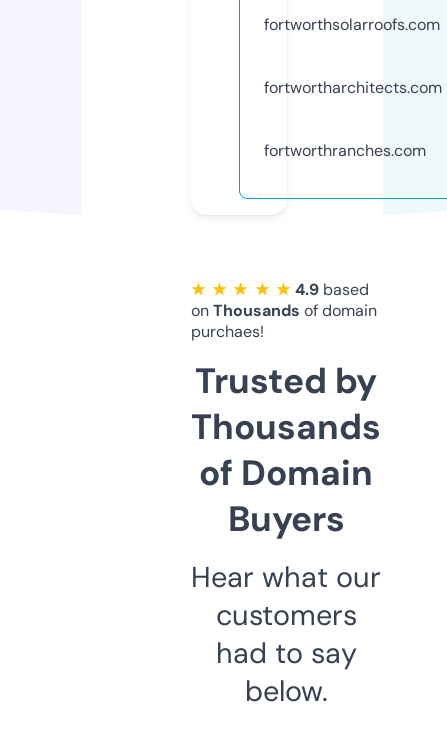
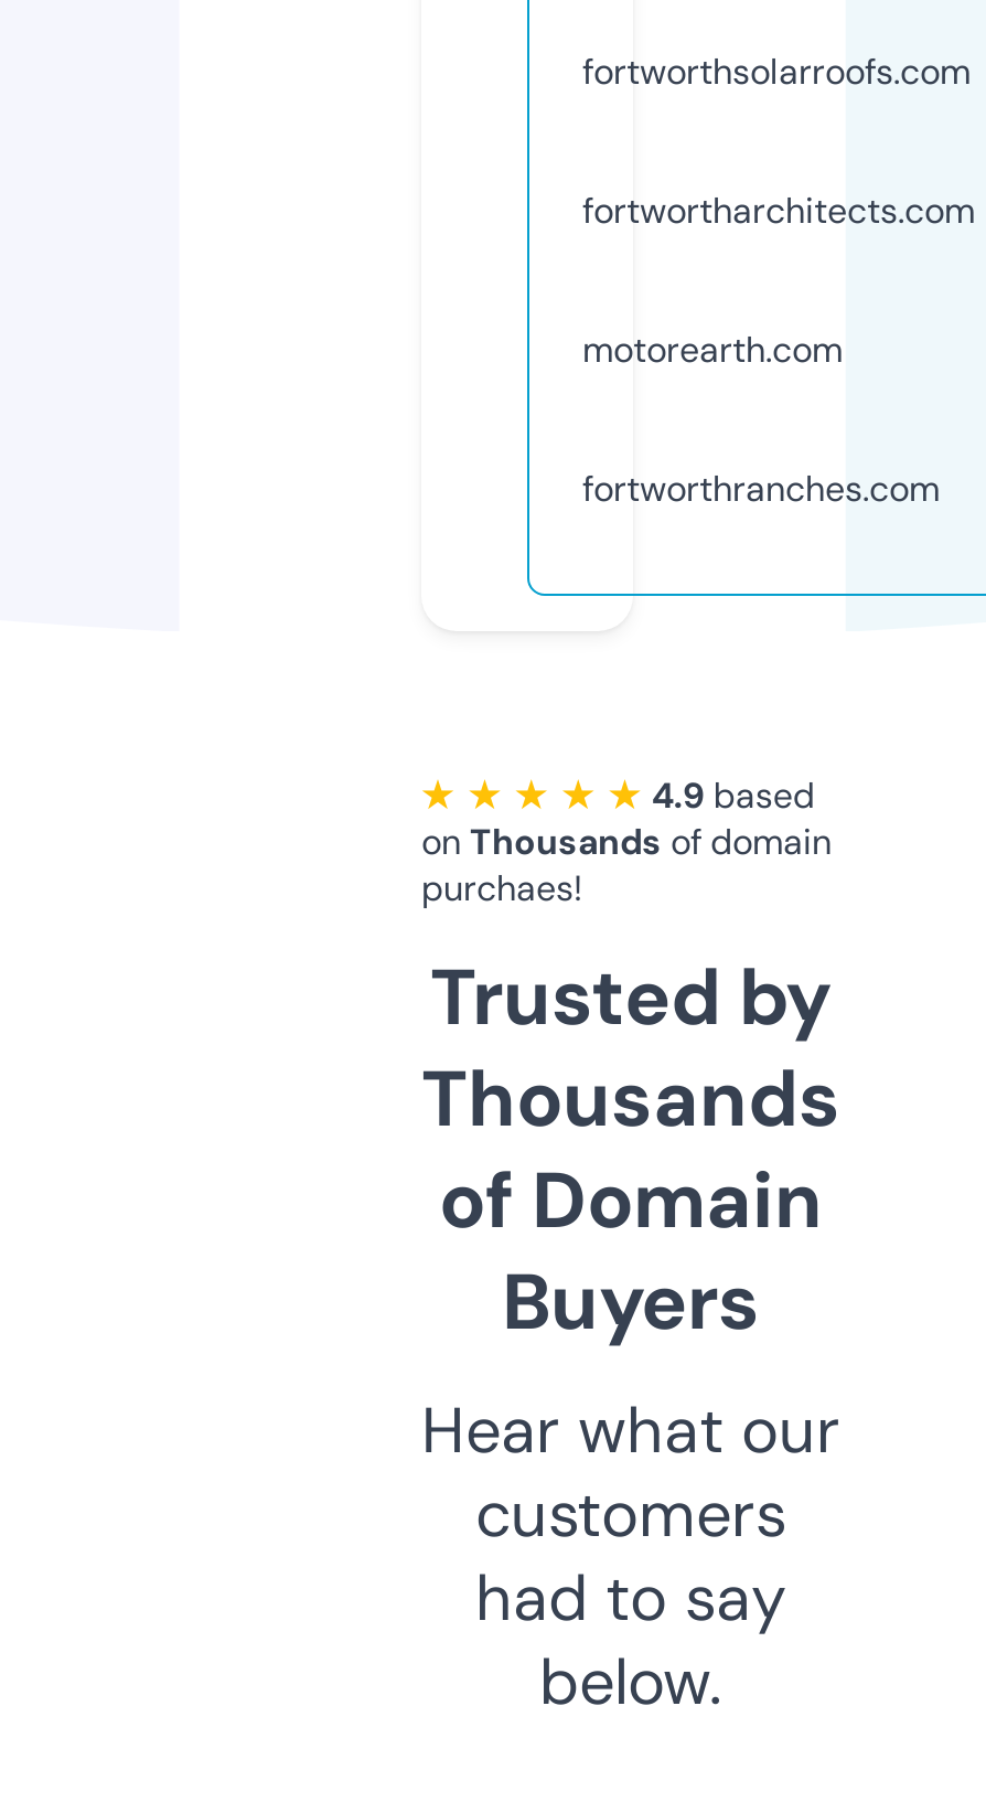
none -> [582,326,843,373] motorearth.com

